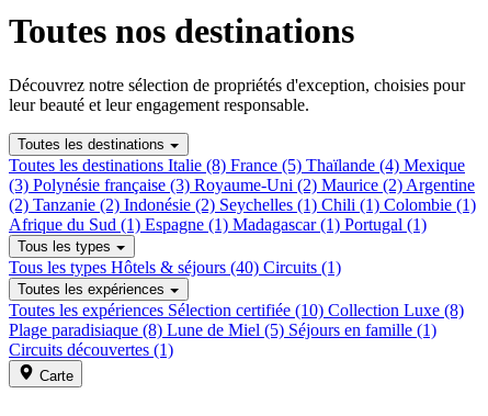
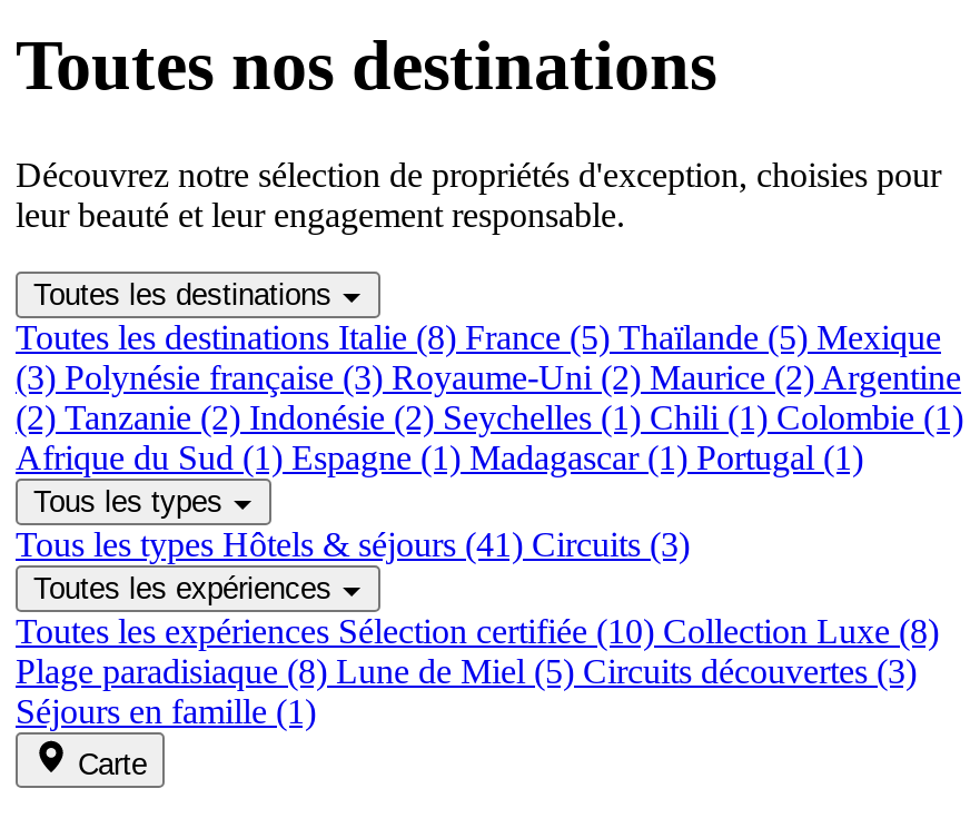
[9,155,465,174] Toutes les destinationsItalie (8) France (5) Thaïlande (4) Mexique -> [16,317,941,355] Toutes les destinationsItalie (8) France (5) Thaïlande (5) Mexique
[9,258,341,276] Tous les typesHôtels & séjours (40) Circuits (1) -> [16,524,690,562] Tous les typesHôtels & séjours (41) Circuits (3)
[9,320,436,358] Plage paradisiaque (8) Lune de Miel (5) Séjours en famille (1) | Circuits découvertes (1) -> [16,651,917,729] Plage paradisiaque (8) Lune de Miel (5) Circuits découvertes (3) | Séjours en famille (1)

